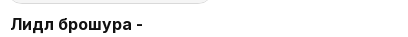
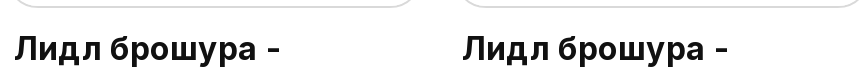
none -> [462,28,728,68] Лидл брошура -

